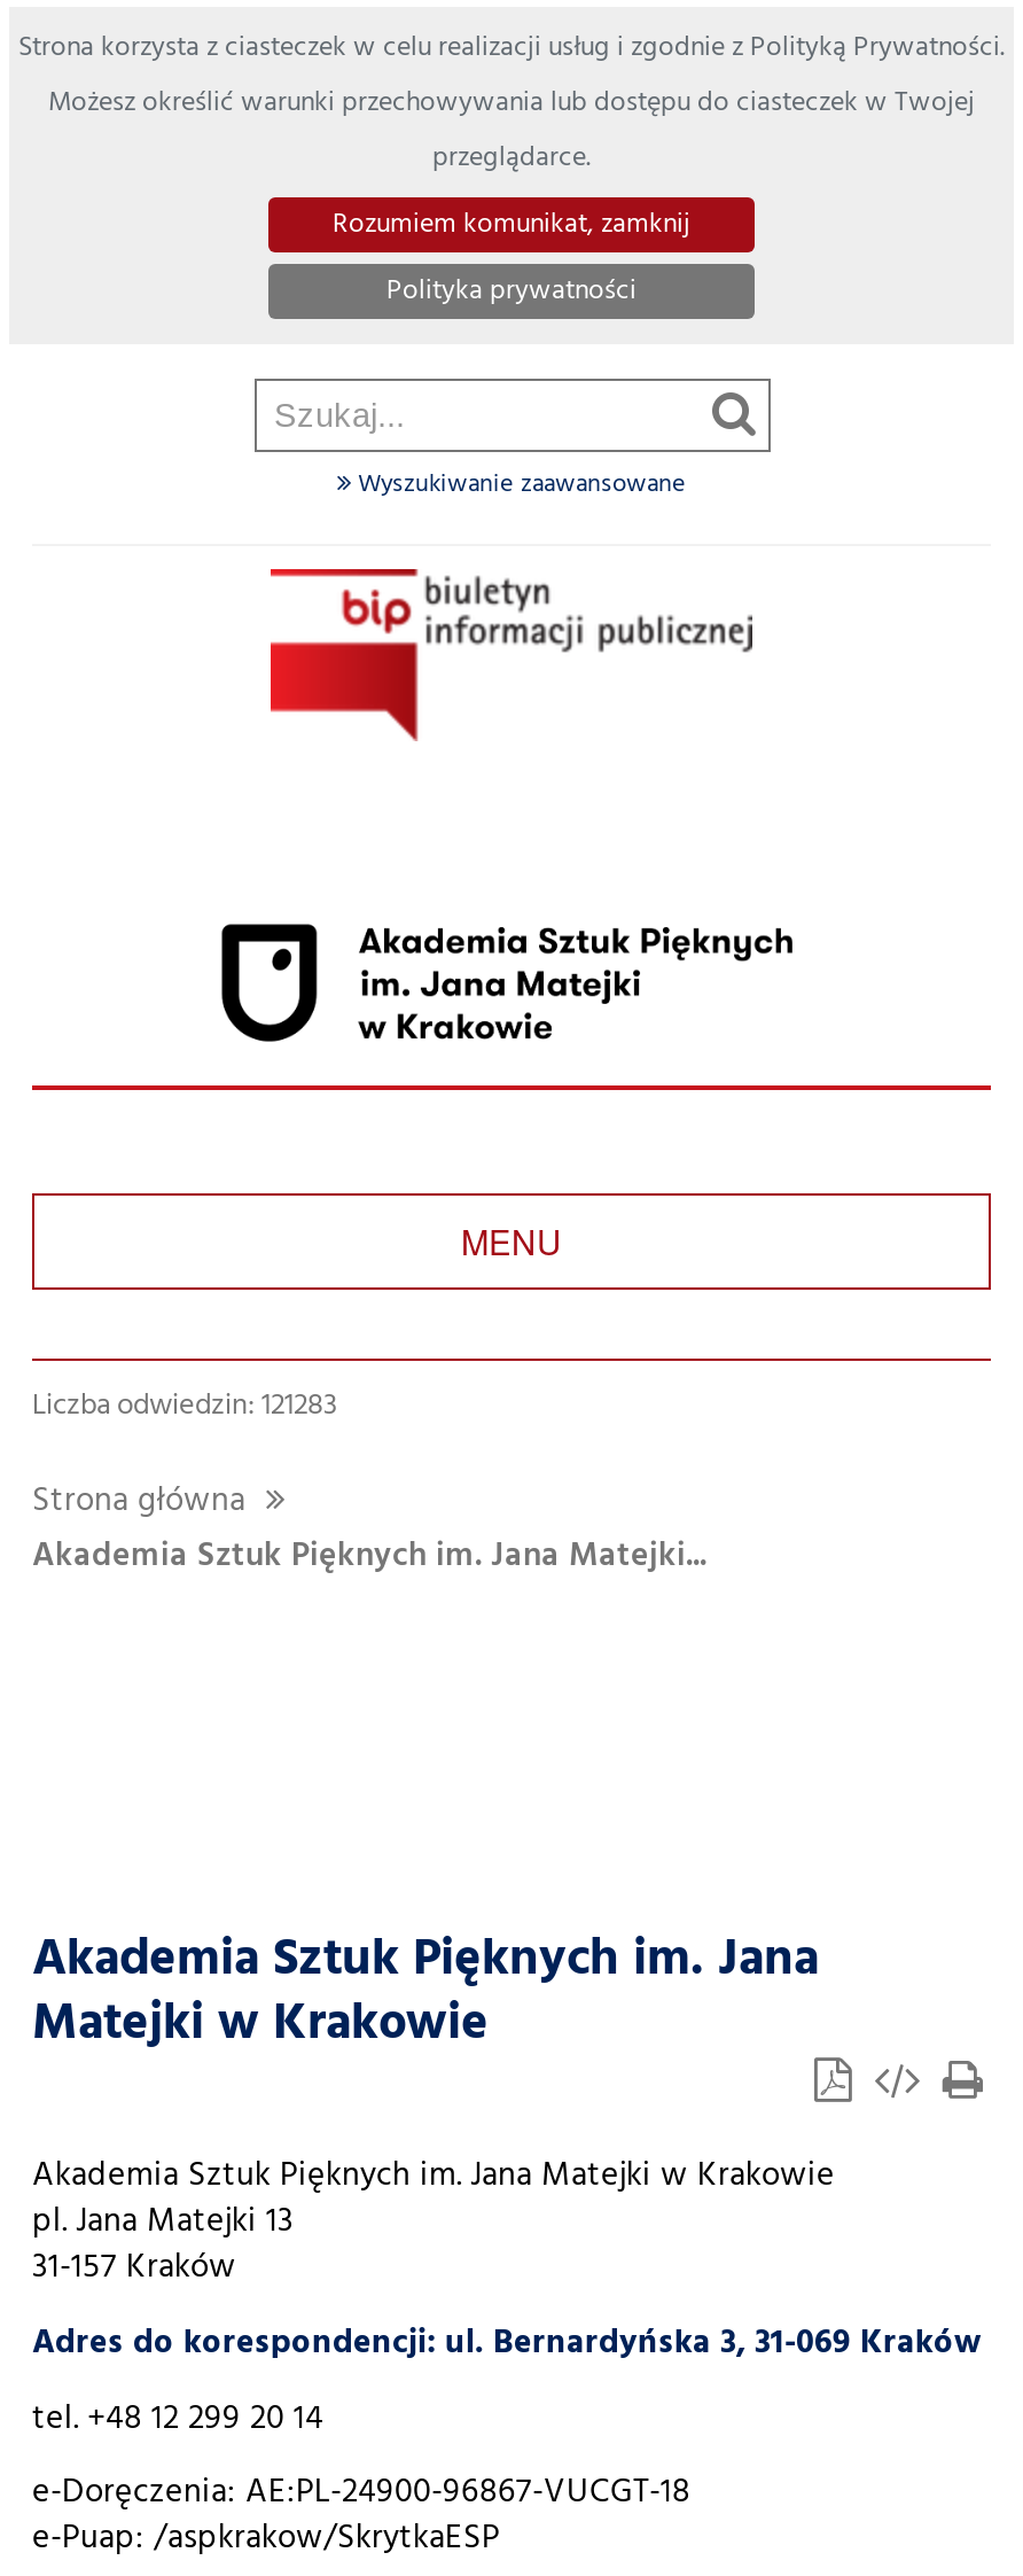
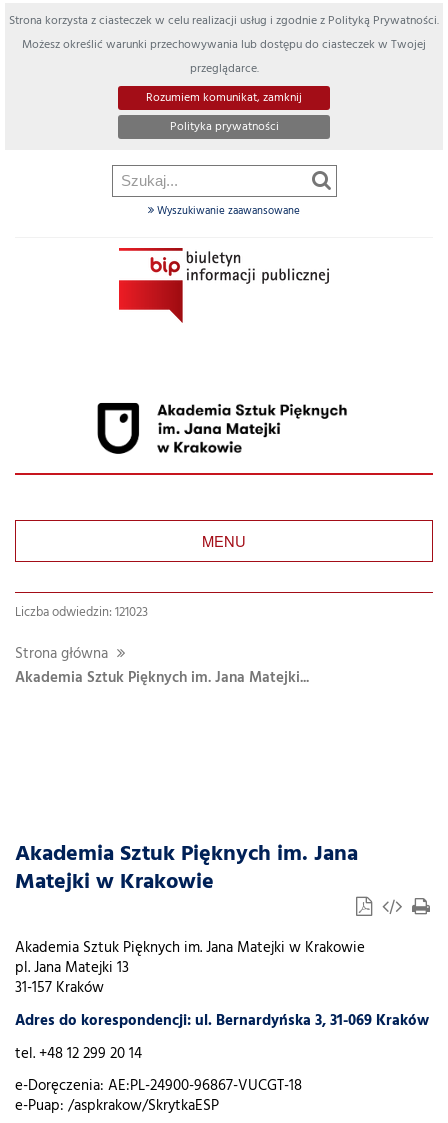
[32,1382,337,1430] Liczba odwiedzin: 121283 -> [15,602,148,623] Liczba odwiedzin: 121023

